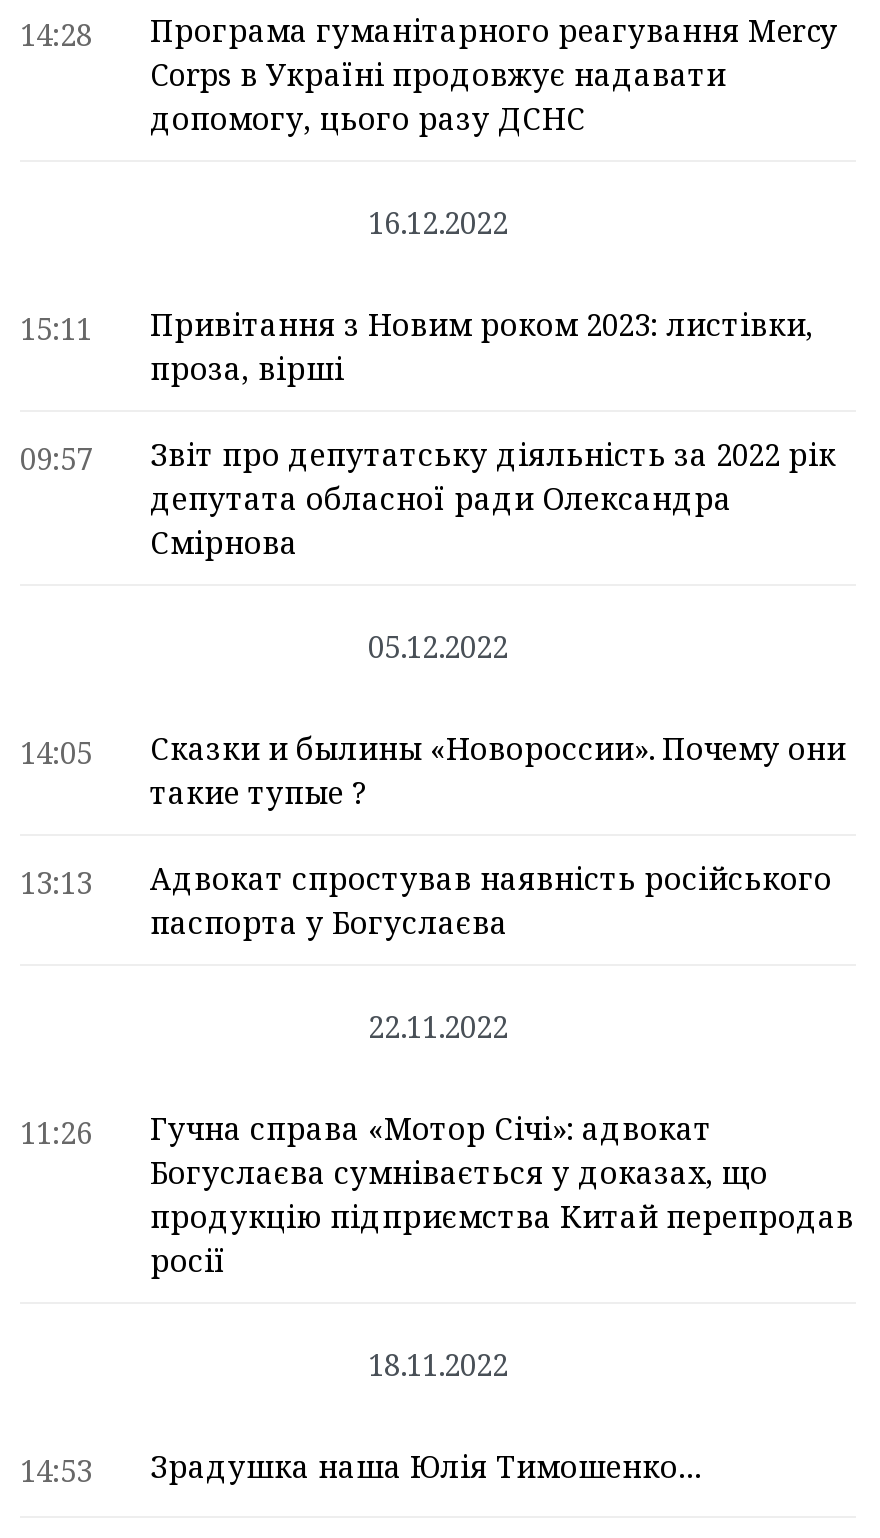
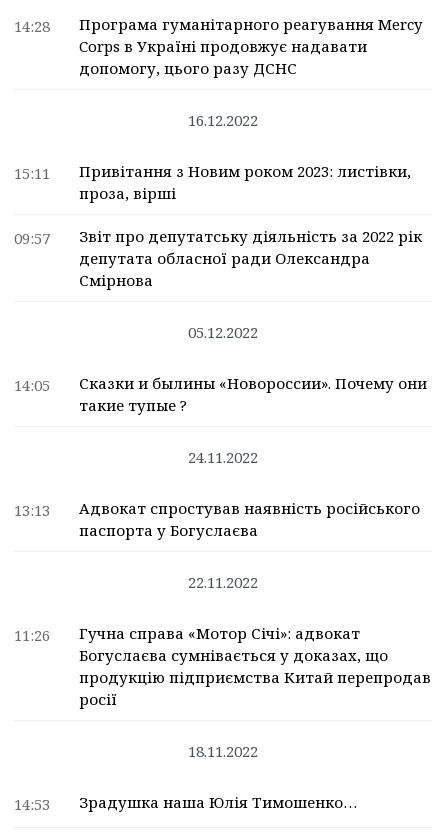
none -> [188,447,258,467] 24.11.2022

